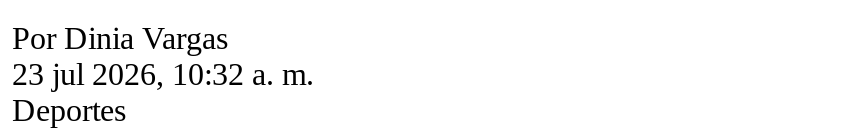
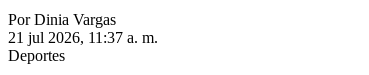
[12,57,314,91] 23 jul 2026, 10:32 a. m. -> [8,29,158,46] 21 jul 2026, 11:37 a. m.

